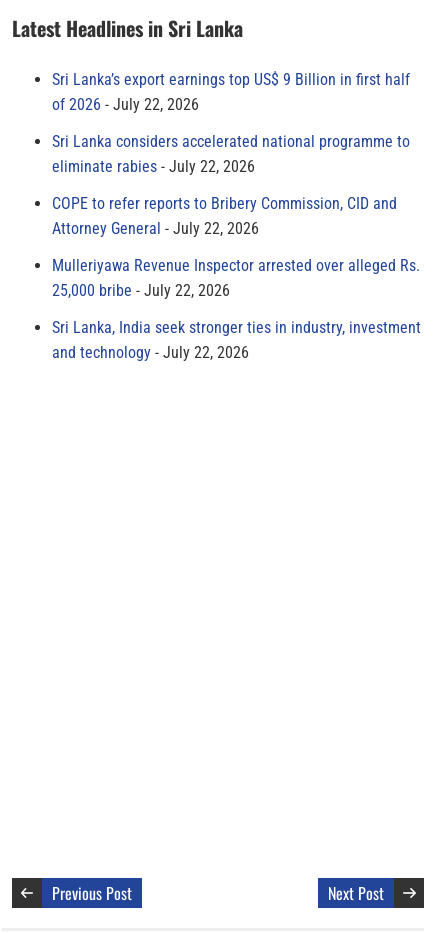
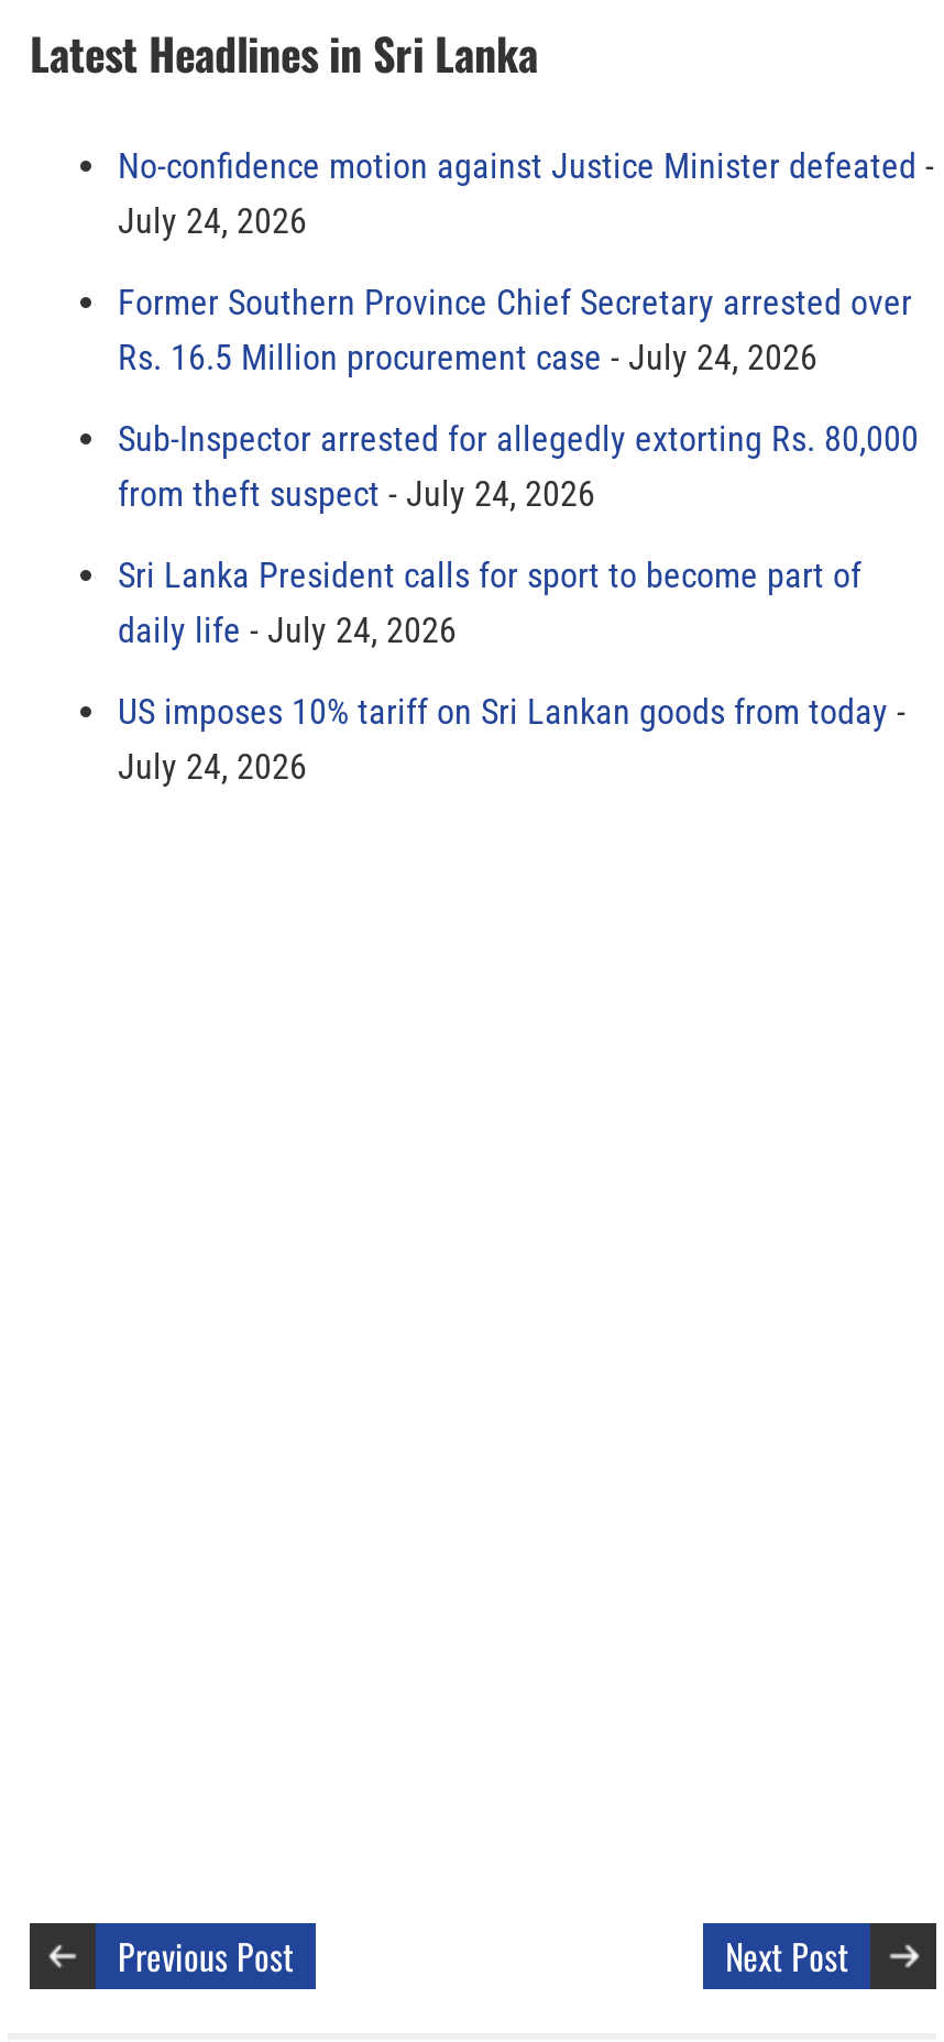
[52,70,410,114] Sri Lanka’s export earnings top US$ 9 Billion in first half | of 2026 | July 22, 2026 -> [118,145,916,242] No-confidence motion against Justice Minister defeated | July 24, 2026
[52,132,410,176] Sri Lanka considers accelerated national programme to | eliminate rabies | July 22, 2026 -> [118,281,912,378] Former Southern Province Chief Secretary arrested over | Rs. 16.5 Million procurement case | July 24, 2026
[52,194,397,238] COPE to refer reports to Bribery Commission, CID and | Attorney General | July 22, 2026 -> [118,418,919,515] Sub-Inspector arrested for allegedly extorting Rs. 80,000 | from theft suspect | July 24, 2026
[52,256,420,300] Mulleriyawa Revenue Inspector arrested over alleged Rs. | 25,000 bribe | July 22, 2026 -> [118,554,861,651] Sri Lanka President calls for sport to become part of | daily life | July 24, 2026
[52,318,421,362] Sri Lanka, India seek stronger ties in industry, investment | and technology | July 22, 2026 -> [118,691,888,788] US imposes 10% tariff on Sri Lankan goods from today | July 24, 2026

